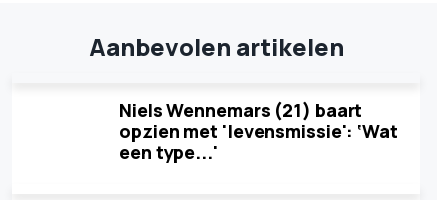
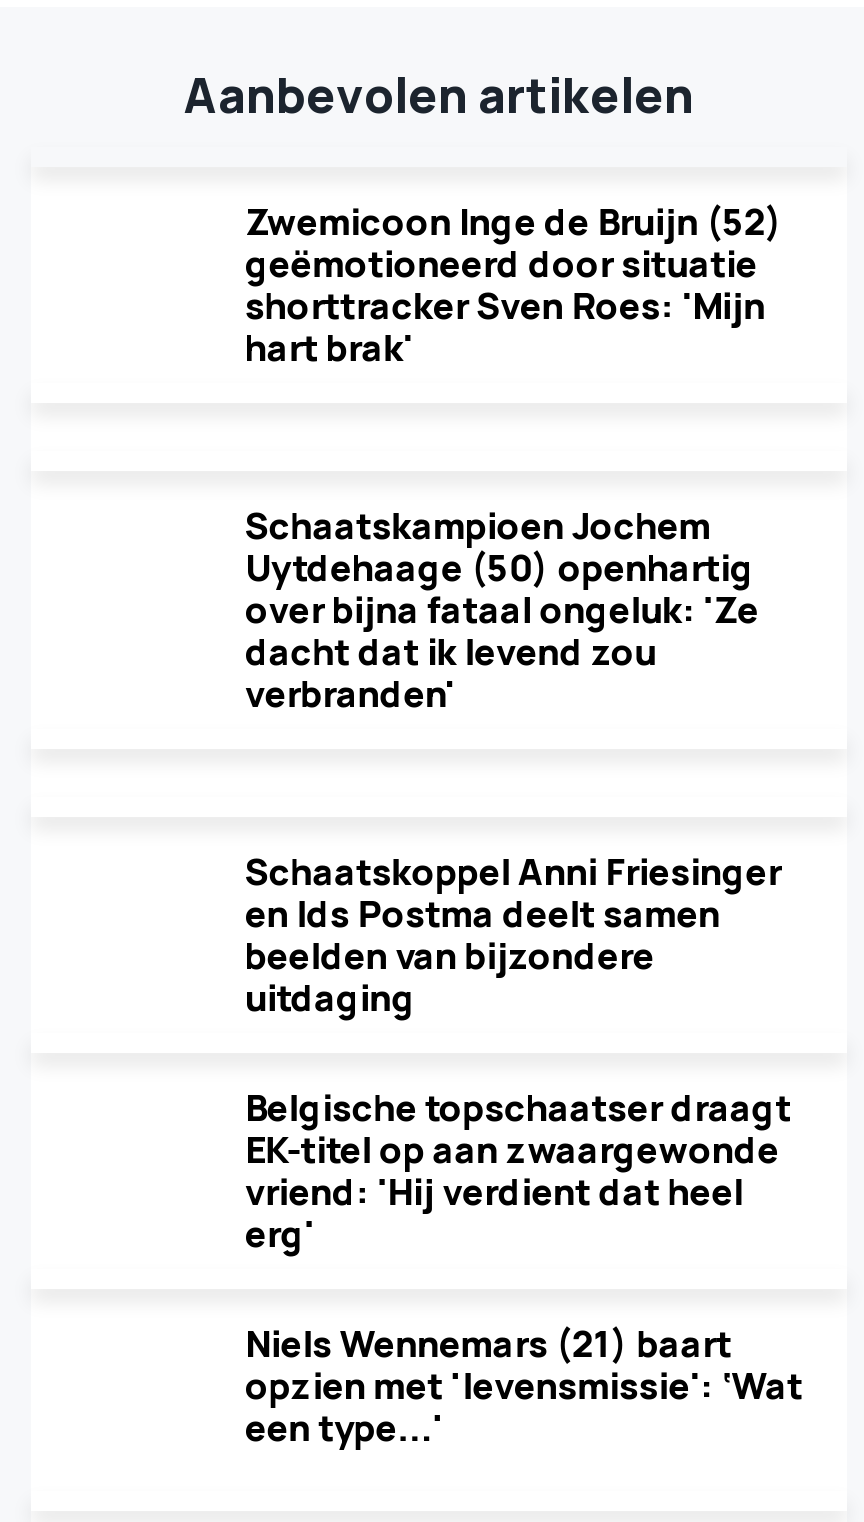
none -> [245,197,783,371] Zwemicoon Inge de Bruijn (52) | geëmotioneerd door situatie | shorttracker Sven Roes: 'Mijn | hart brak'
none -> [245,501,759,717] Schaatskampioen Jochem | Uytdehaage (50) openhartig | over bijna fataal ongeluk: 'Ze | dacht dat ik levend zou | verbranden'
none -> [245,847,791,1257] Schaatskoppel Anni Friesinger | en Ids Postma deelt samen | beelden van bijzondere | uitdaging | Belgische topschaatser draagt | EK-titel op aan zwaargewonde | vriend: 'Hij verdient dat heel | erg'

